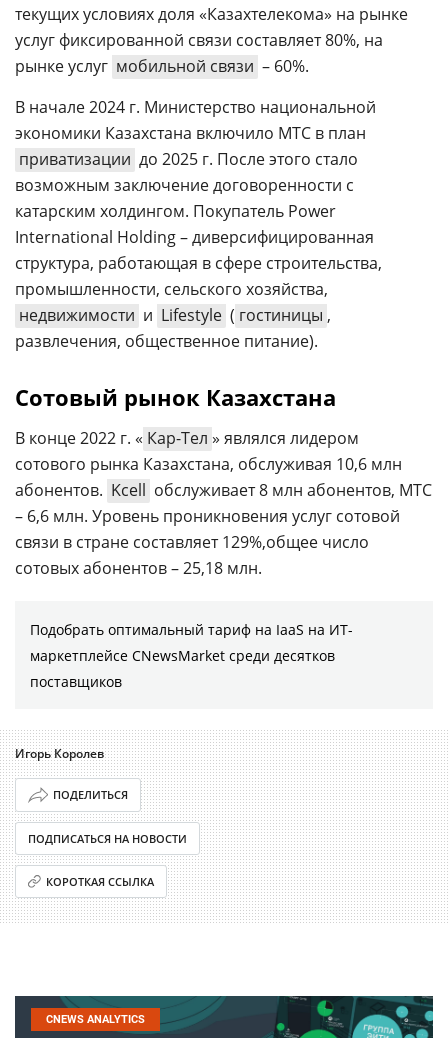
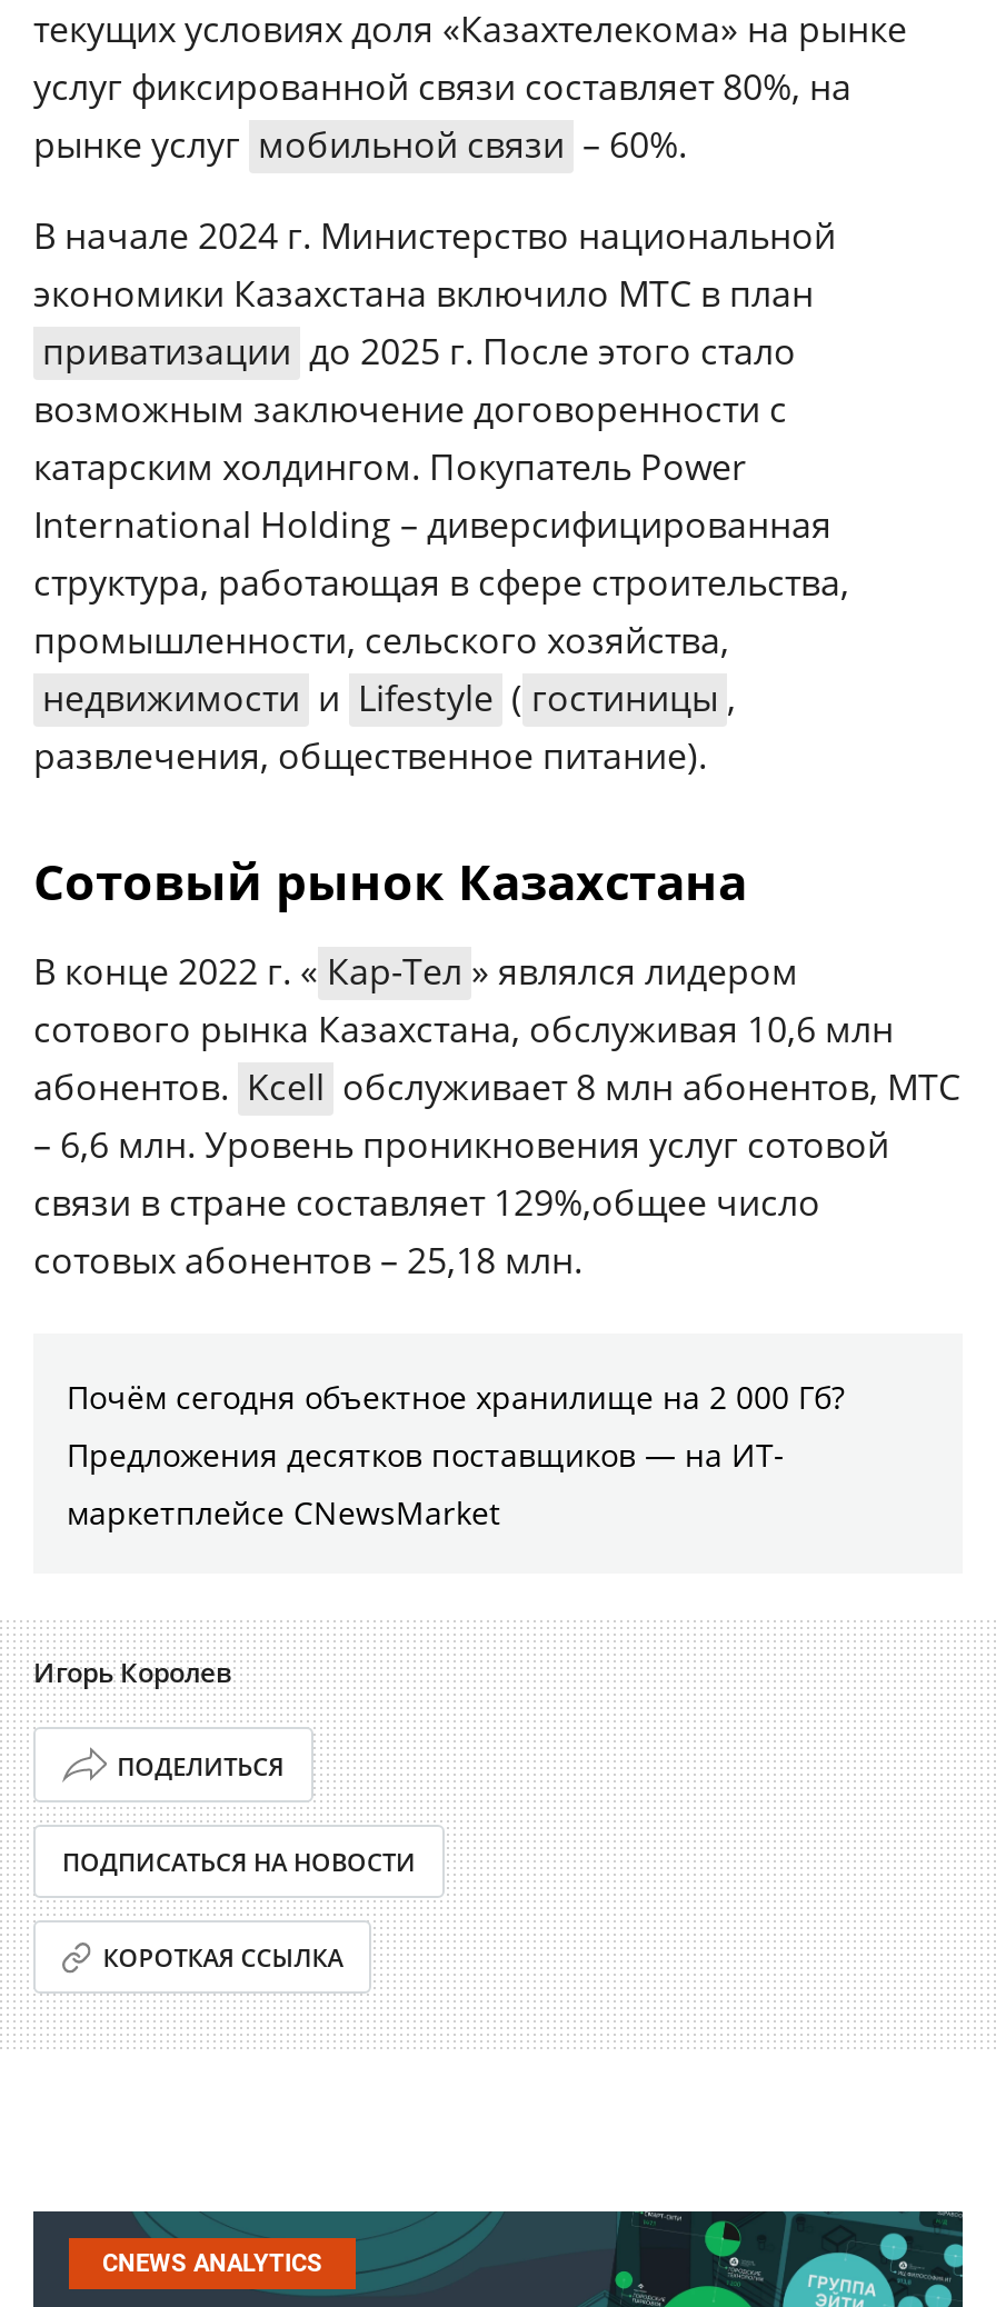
[30,620,353,691] Подобрать оптимальный тариф на IaaS на ИТ- | маркетплейсе CNewsMarket среди десятков | поставщиков -> [67,1377,845,1535] Почём сегодня объектное хранилище на 2 000 Гб? | Предложения десятков поставщиков ― на ИТ- | маркетплейсе CNewsMarket

